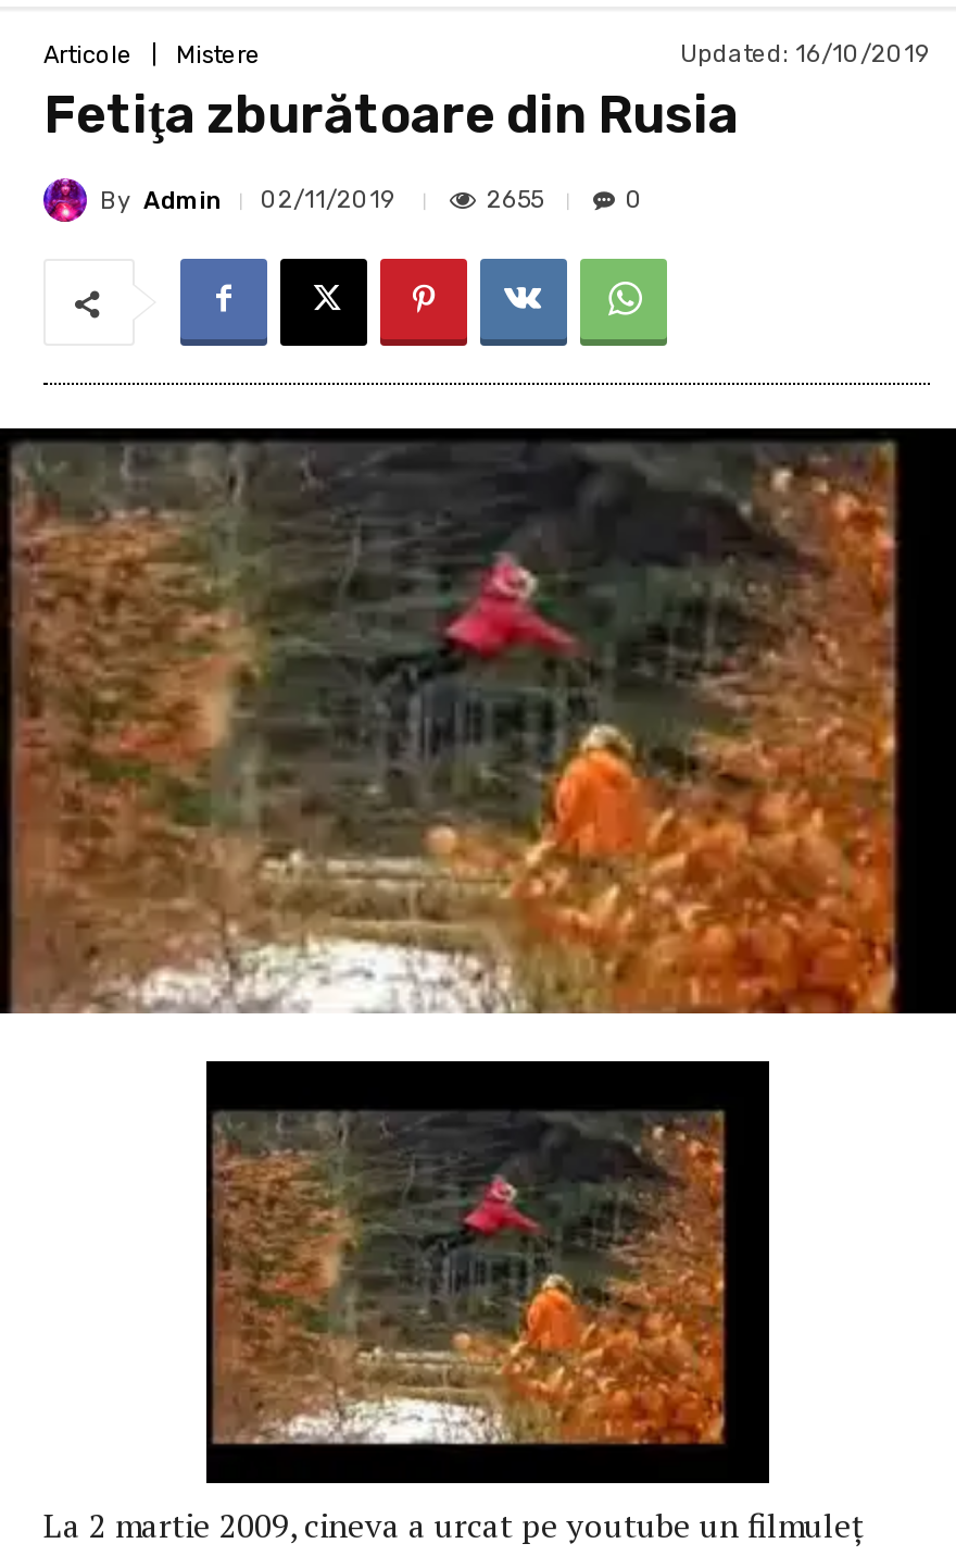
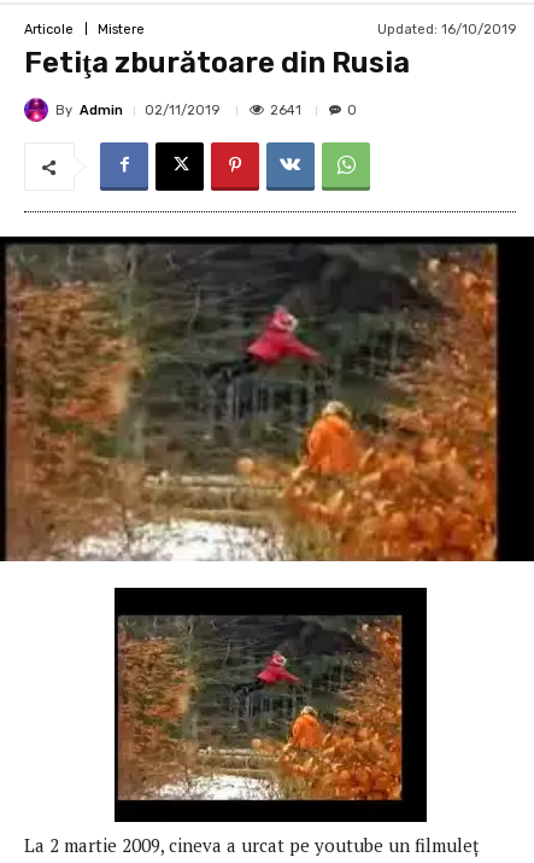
[487,187,543,215] 2655 -> [270,102,301,118] 2641

